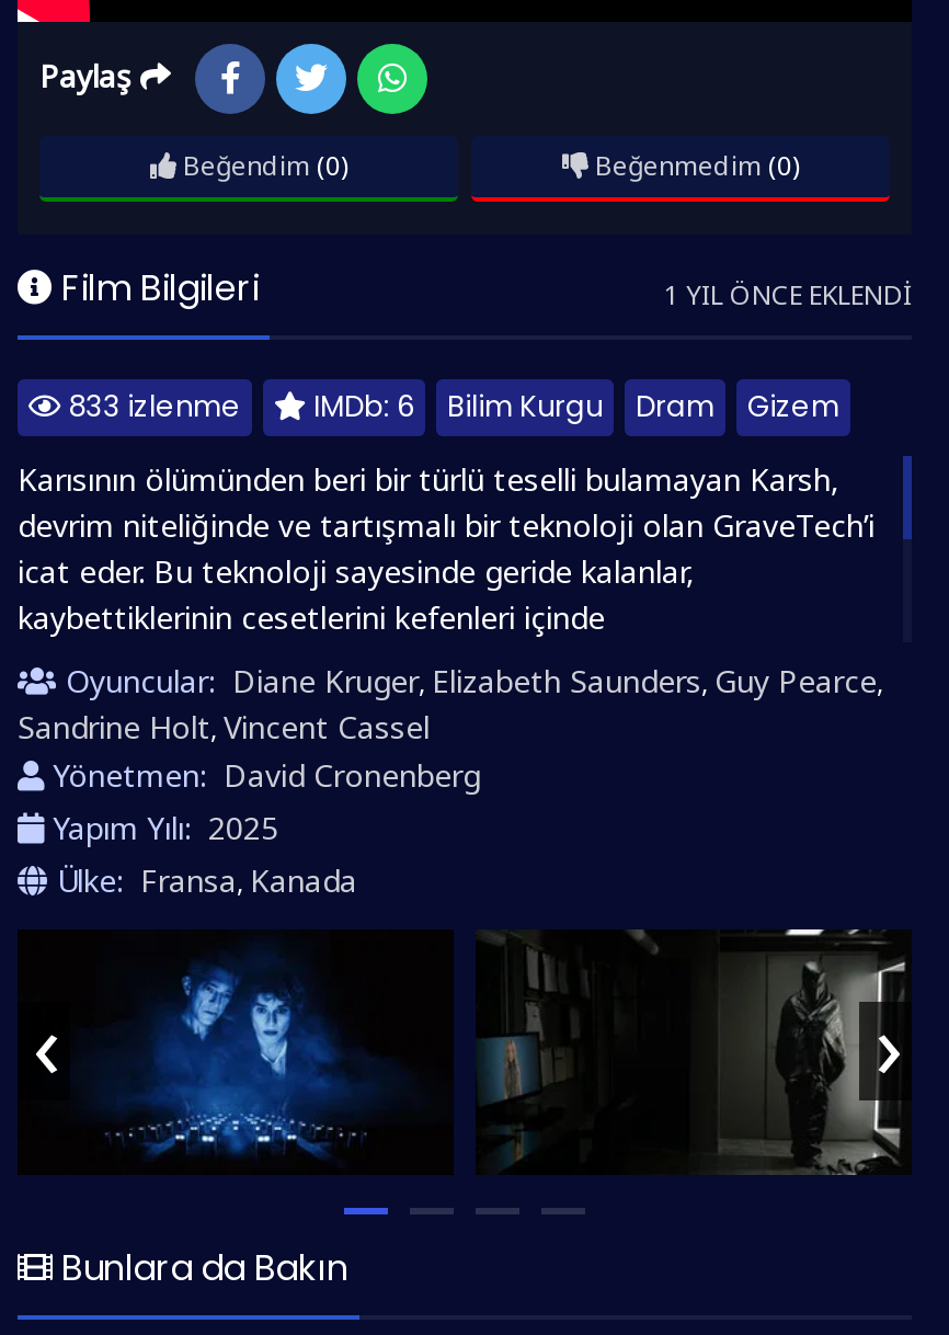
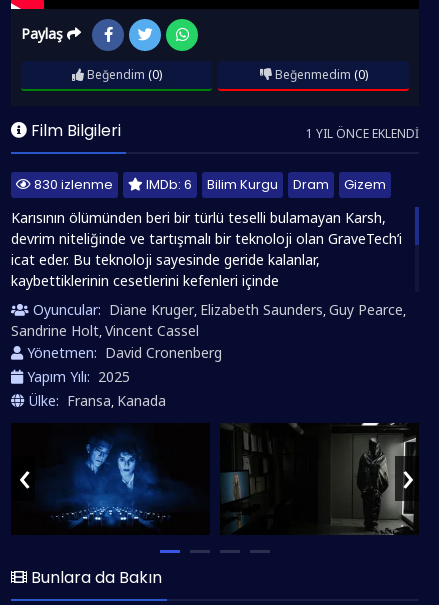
[61,385,839,426] 833 izlenme IMDb: 6 Bilim Kurgu Dram Gizem -> [31,174,386,193] 830 izlenme IMDb: 6 Bilim Kurgu Dram Gizem

